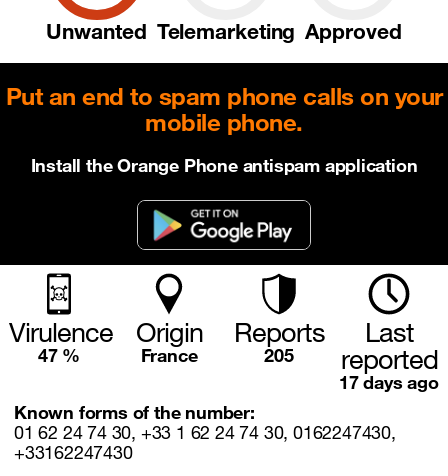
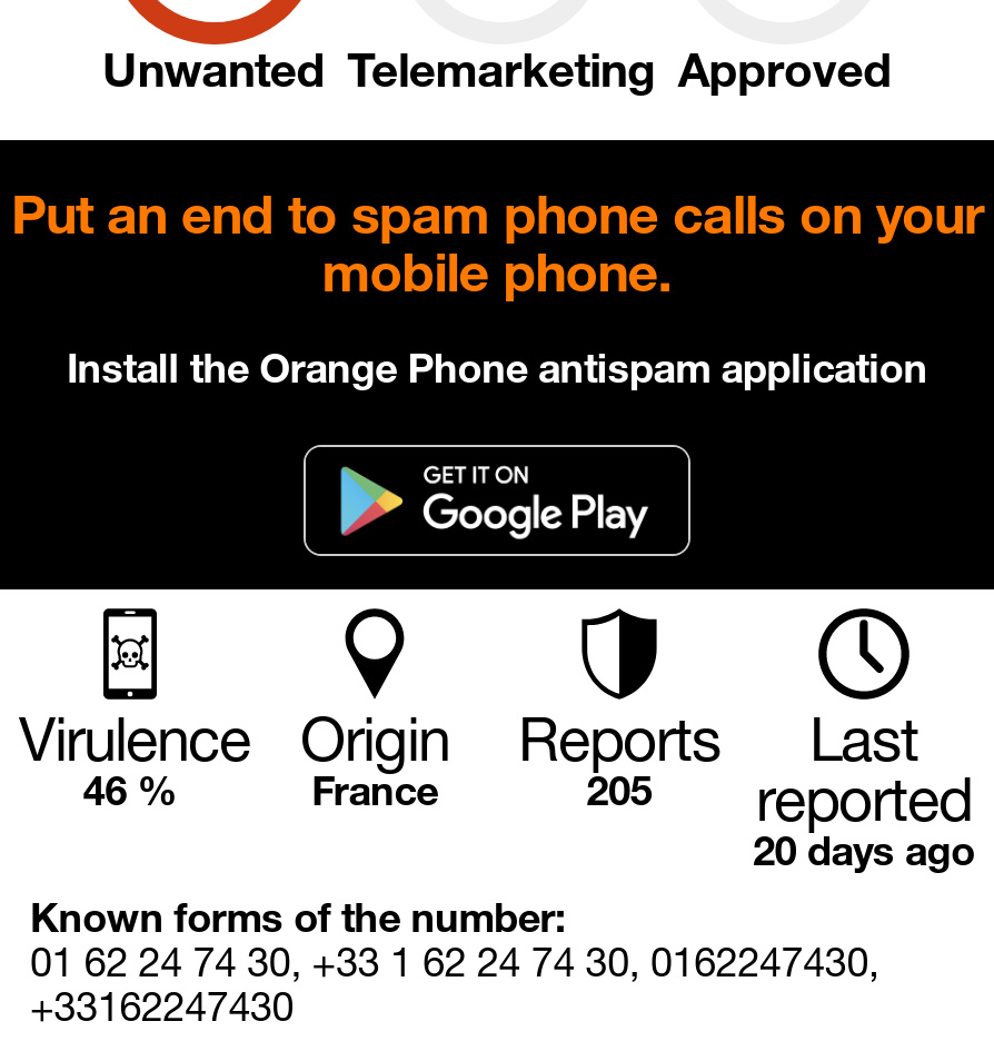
[38,344,80,366] 47 % -> [83,765,177,814] 46 %
[339,371,439,393] 17 days ago -> [753,825,975,874] 20 days ago

